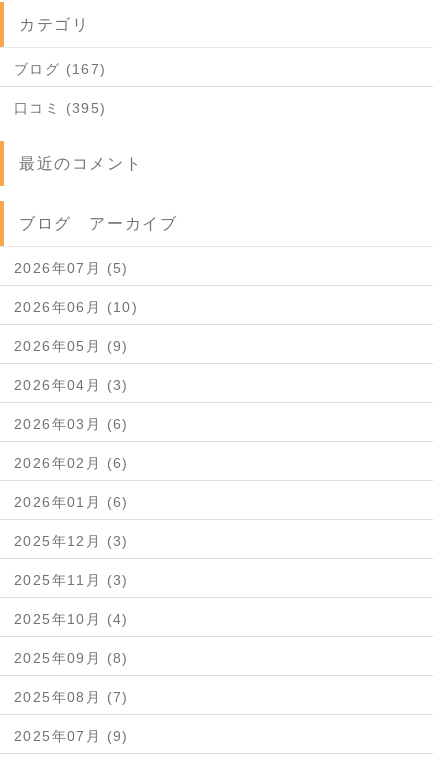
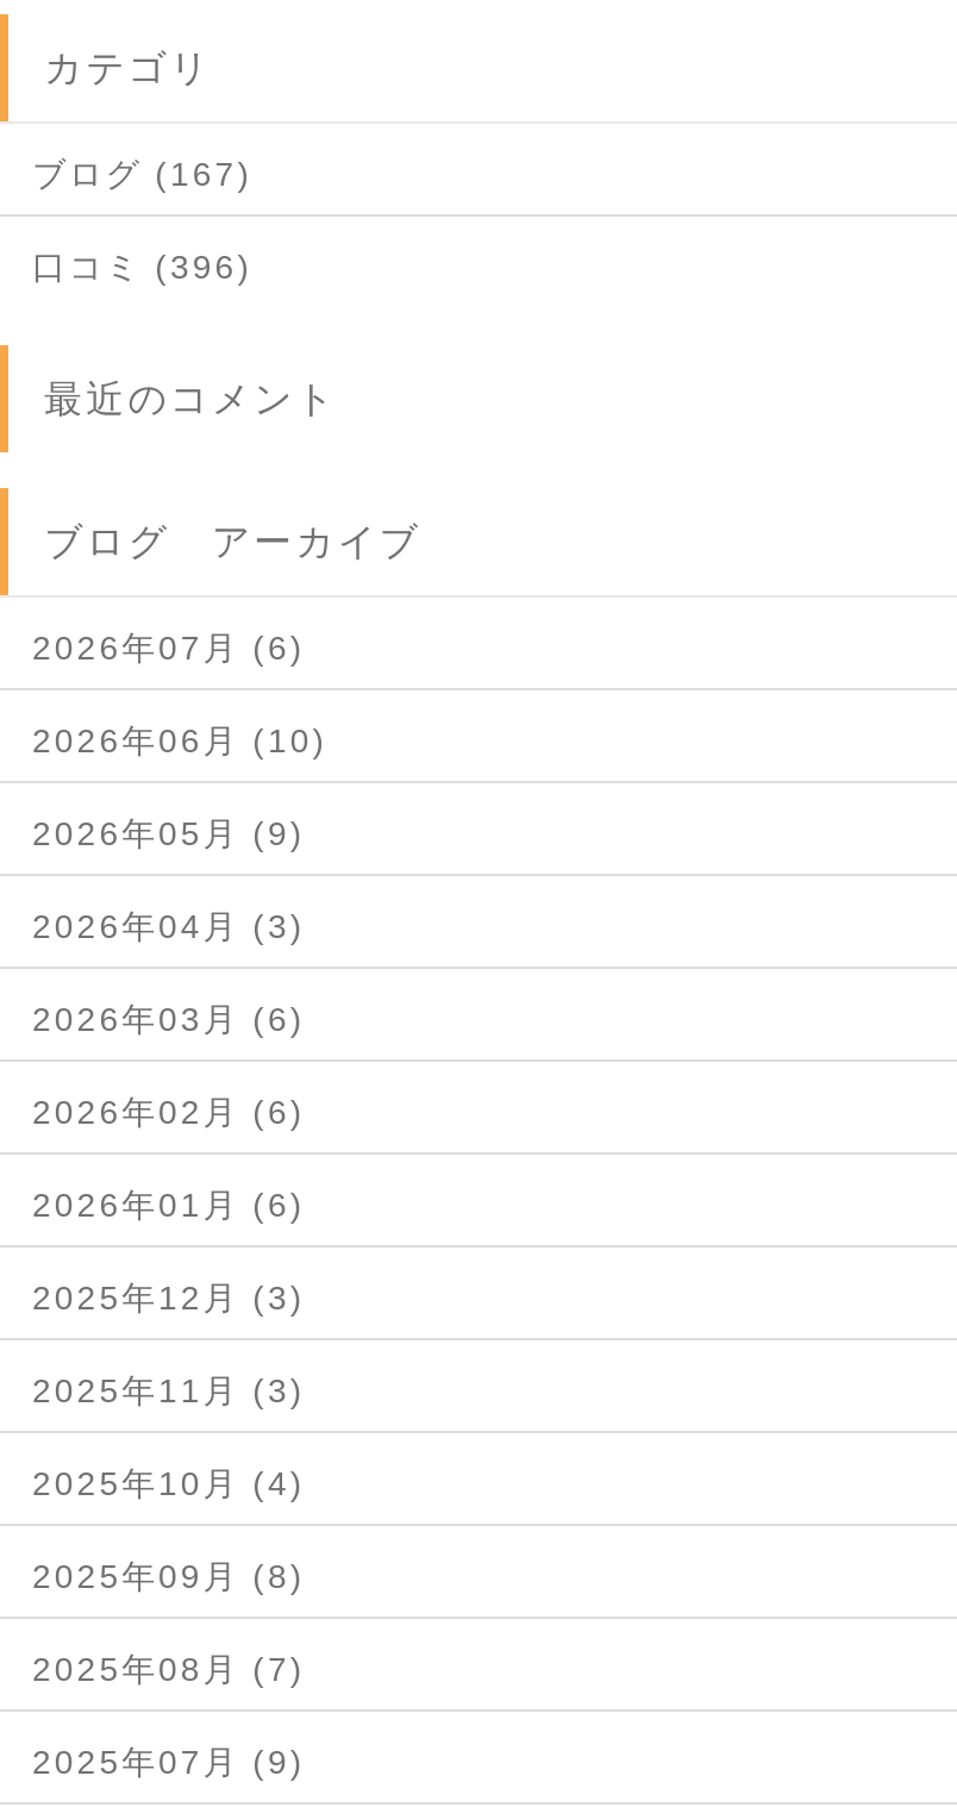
[14,100,107,116] 口コミ (395) -> [32,247,253,285] 口コミ (396)
[14,260,129,276] 2026年07月 (5) -> [32,628,305,666] 2026年07月 (6)

